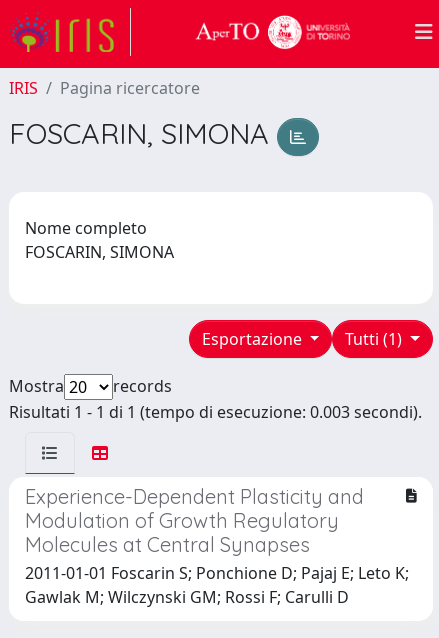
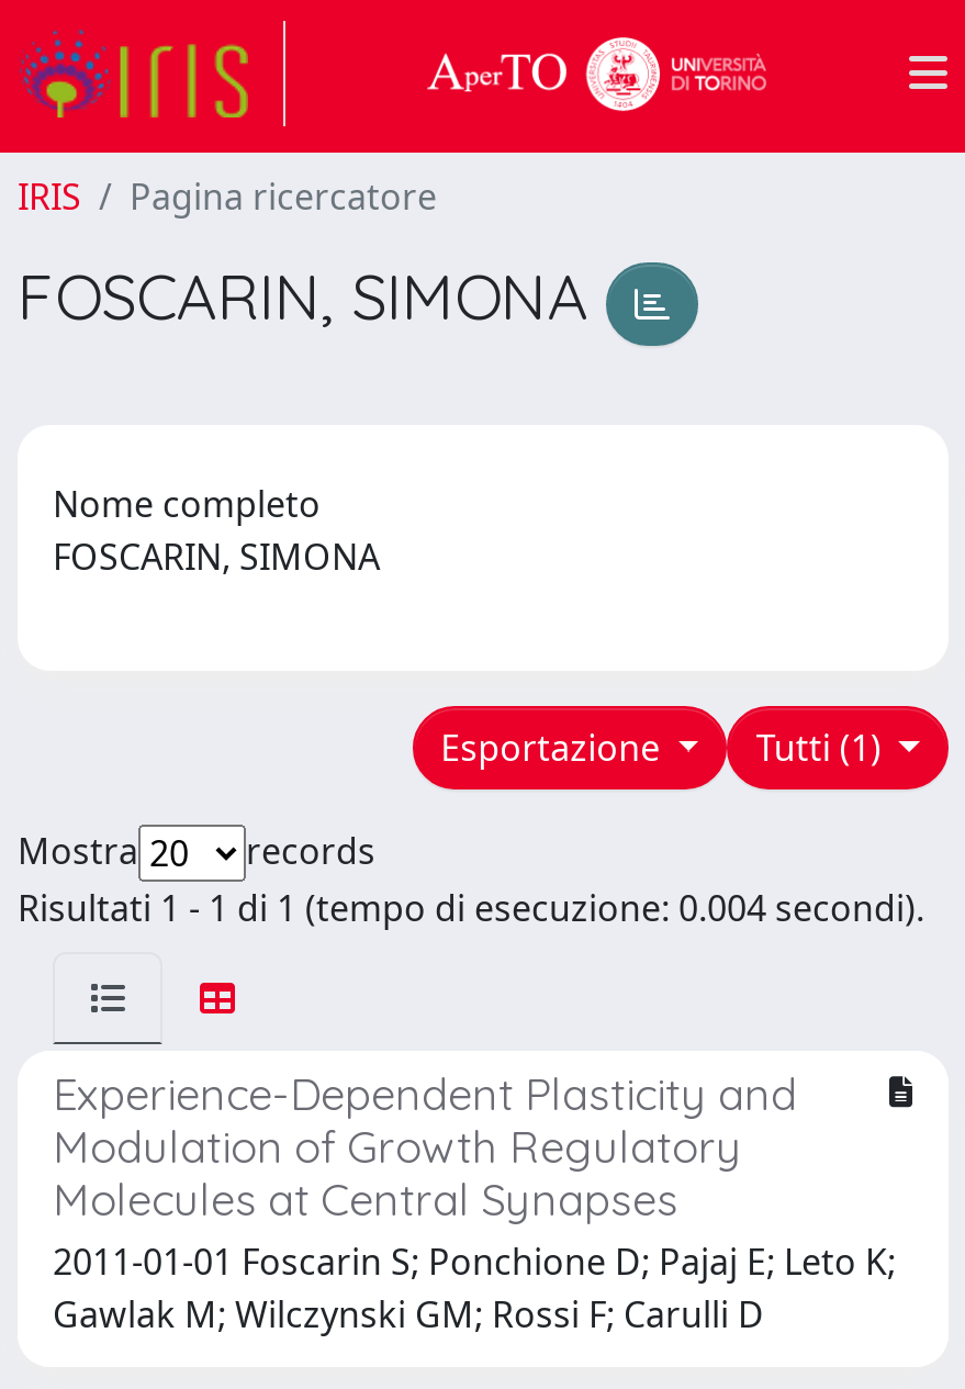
[9,401,422,423] Risultati 1 - 1 di 1 (tempo di esecuzione: 0.003 secondi). -> [18,883,924,932] Risultati 1 - 1 di 1 (tempo di esecuzione: 0.004 secondi).

